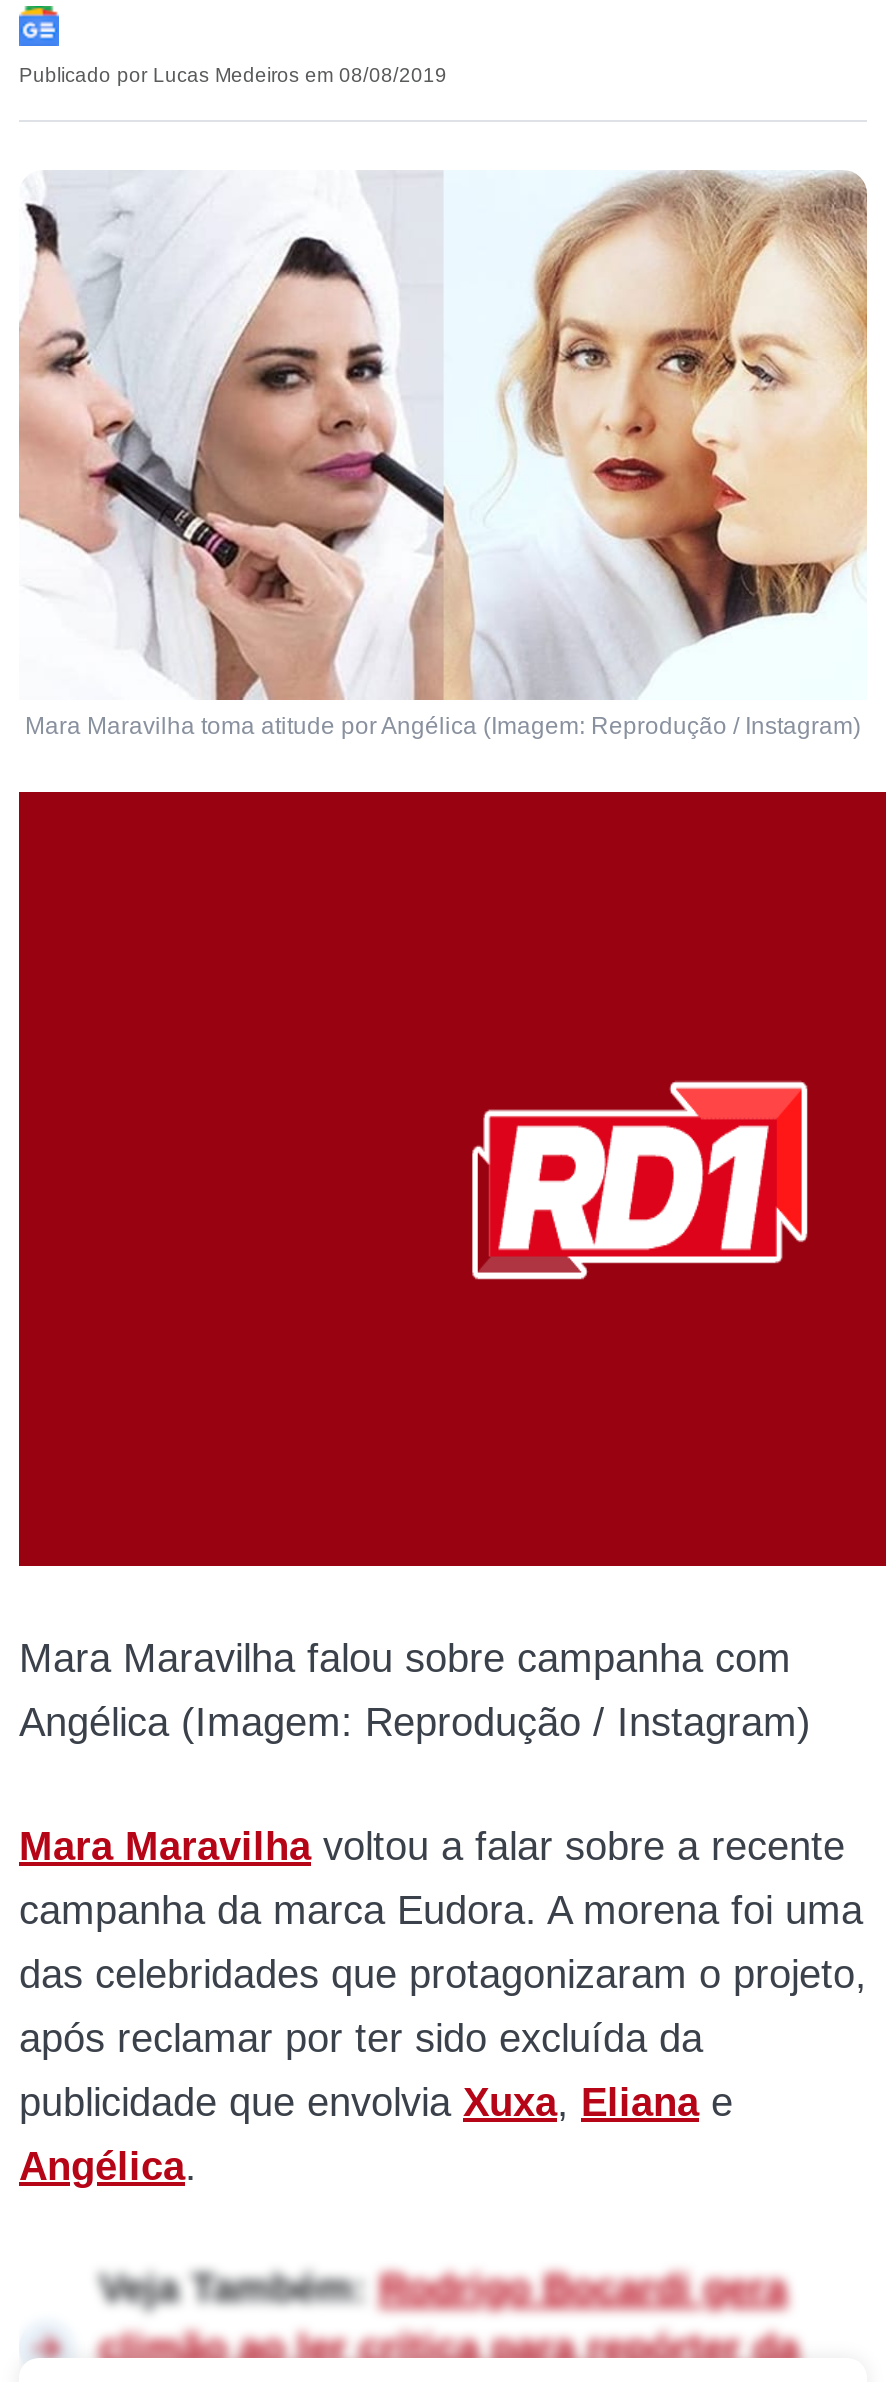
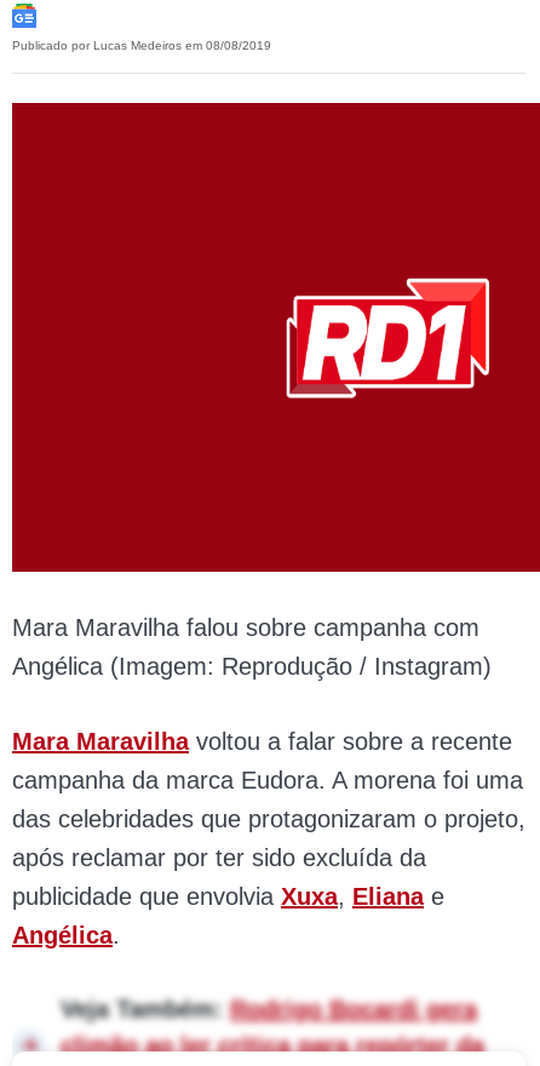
[19,170,869,740] [image] | Mara Maravilha toma atitude por Angélica (Imagem: Reprodução / Instagram) -> none

